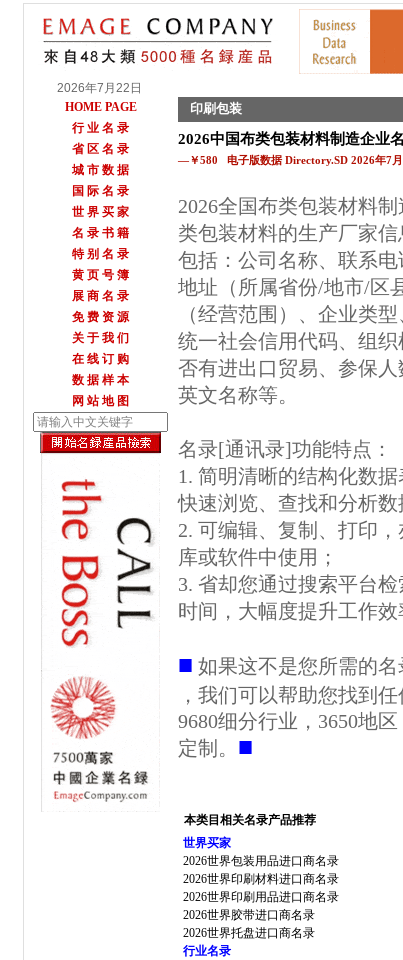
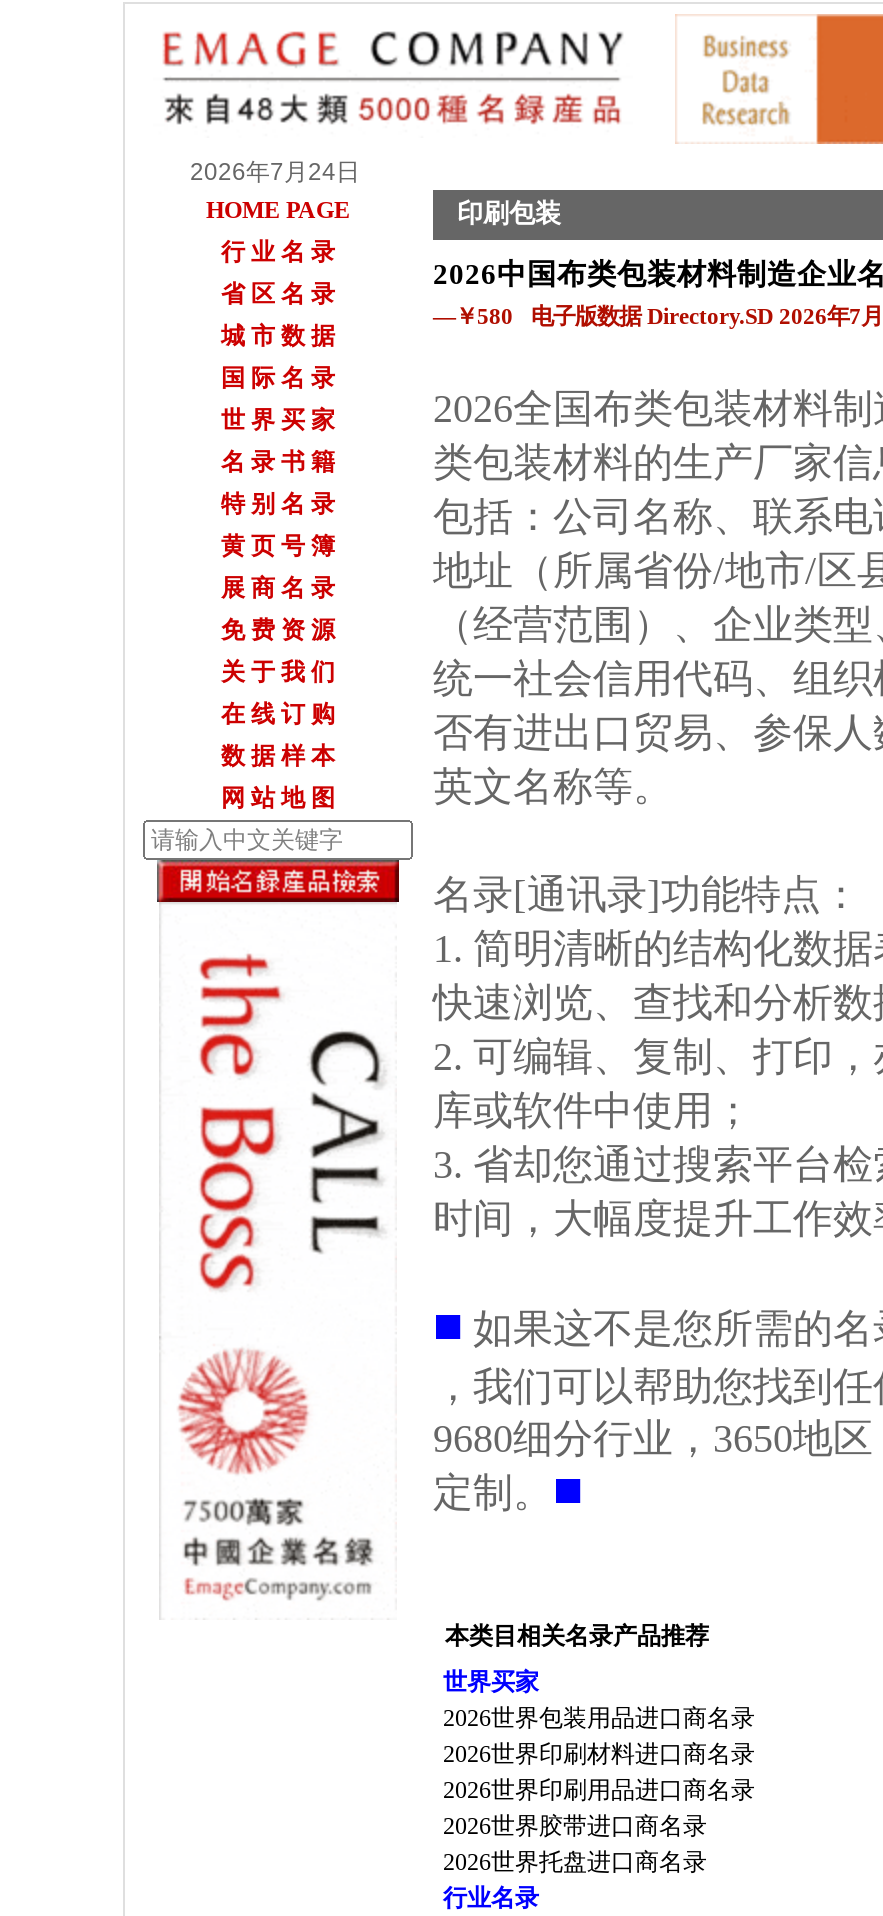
[53,81,141,95] 2026年7月22日 -> [184,158,360,186] 2026年7月24日

